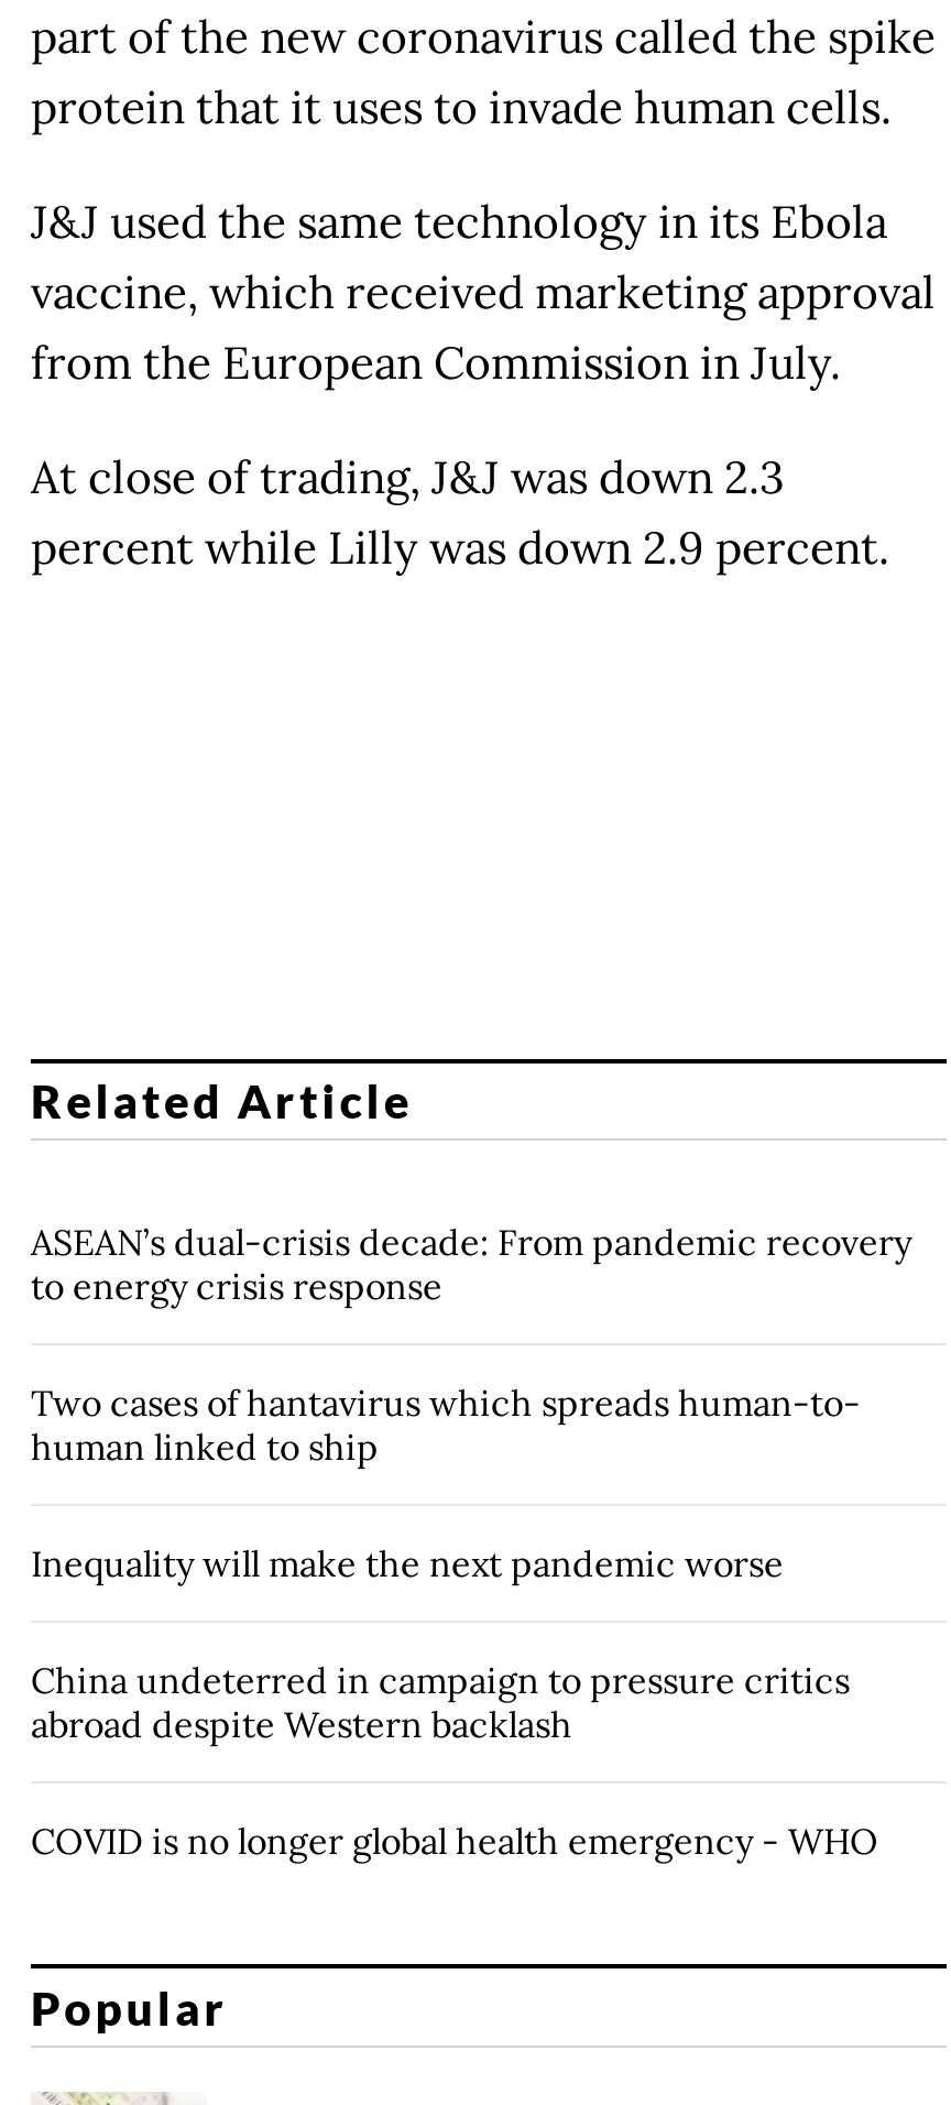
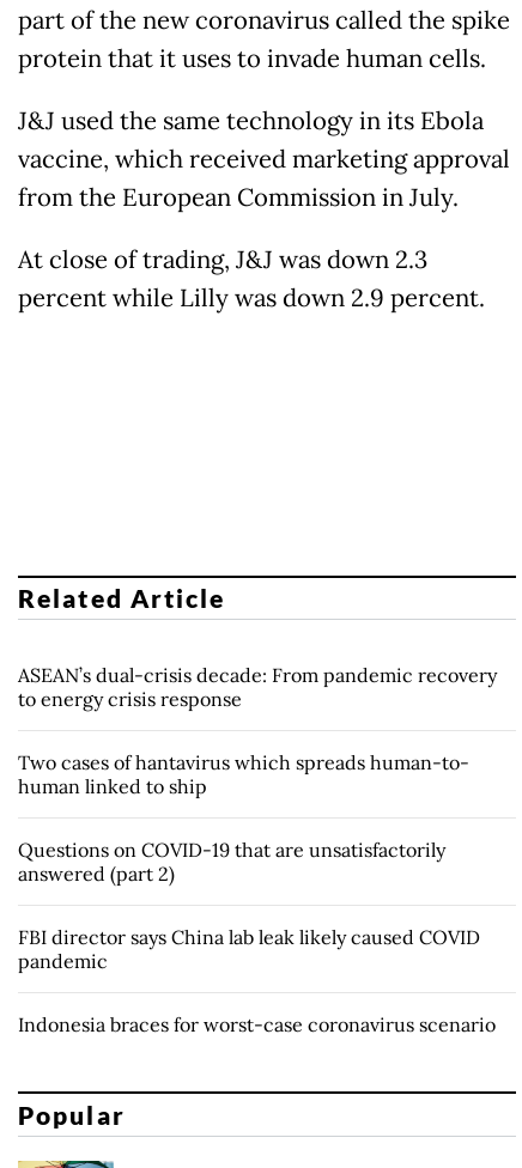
[31,1542,784,1586] Inequality will make the next pandemic worse -> [18,838,445,886] Questions on COVID-19 that are unsatisfactorily | answered (part 2)
[31,1659,850,1747] China undeterred in campaign to pressure critics | abroad despite Western backlash -> [18,926,480,973] FBI director says China lab leak likely caused COVID | pandemic
[31,1820,878,1864] COVID is no longer global health emergency - WHO -> [18,1013,496,1037] Indonesia braces for worst-case coronavirus scenario

